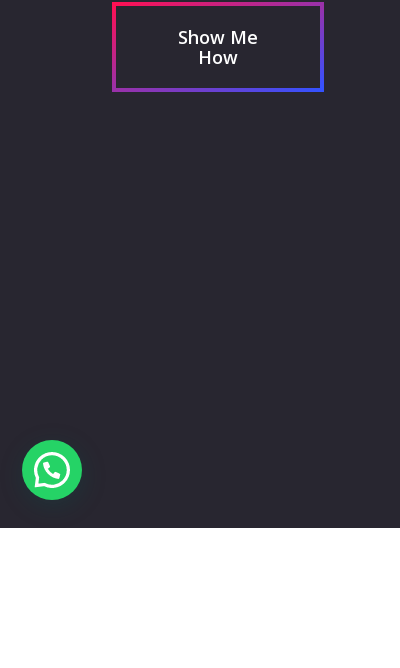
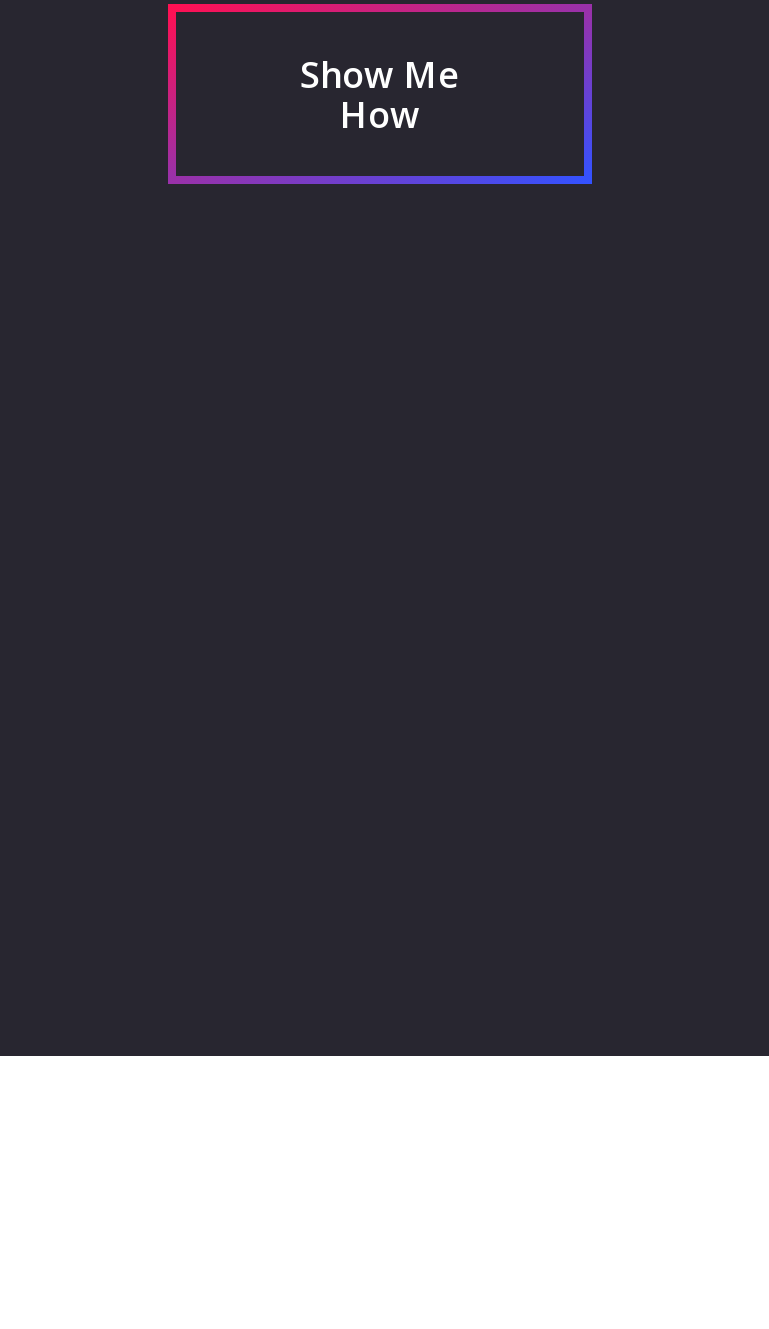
[21,439,83,501] [image] -> none

